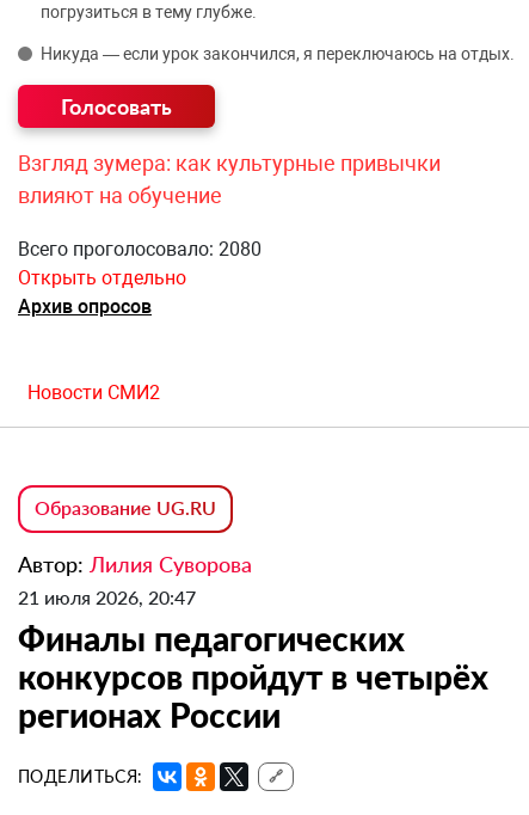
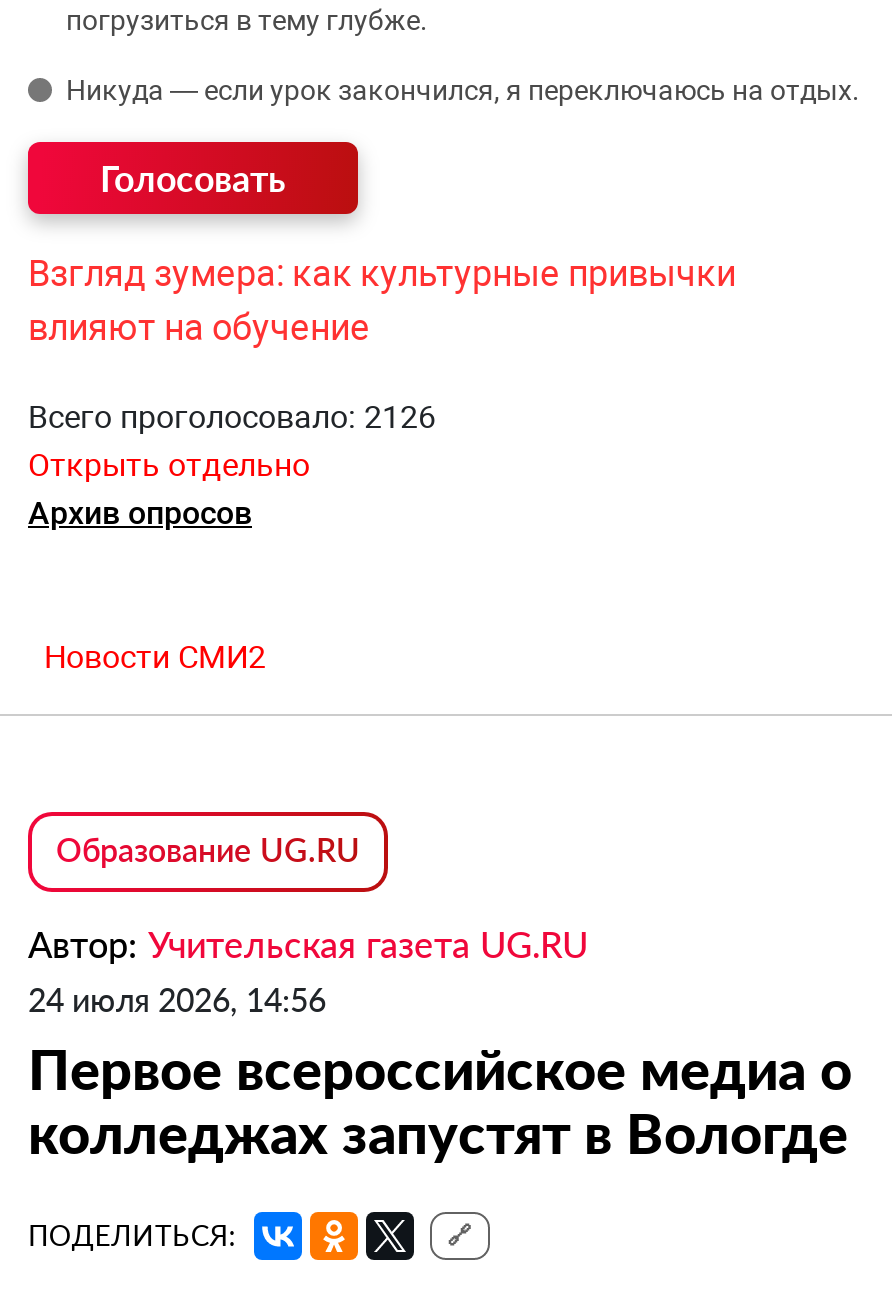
[18,238,262,261] Всего проголосовало: 2080 -> [28,398,436,436] Всего проголосовало: 2126
[18,551,488,735] Автор: Лилия Суворова | 21 июля 2026, 20:47 | Финалы педагогических | конкурсов пройдут в четырёх | регионах России -> [28,922,852,1166] Автор: Учительская газета UG.RU | 24 июля 2026, 14:56 | Первое всероссийское медиа о | колледжах запустят в Вологде

